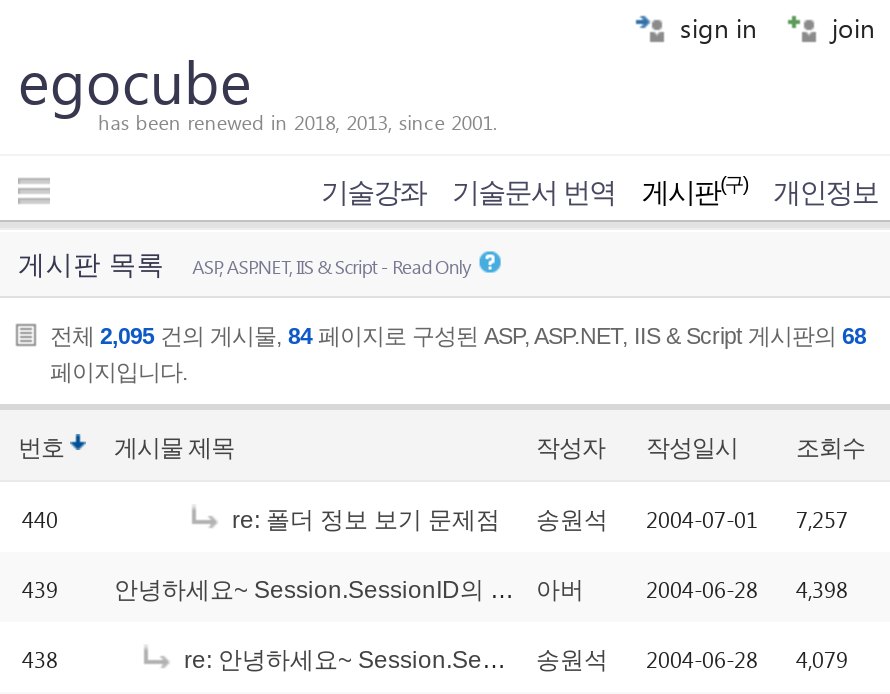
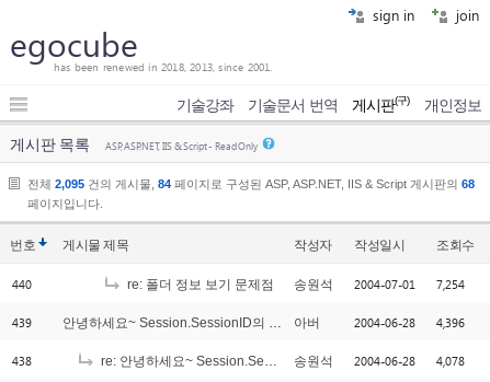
[226,504,848,534] re: 폴더 정보 보기 문제점 송원석 2004-07-01 7,257 -> [124,276,465,292] re: 폴더 정보 보기 문제점 송원석 2004-07-01 7,254
[646,574,848,604] 2004-06-28 4,398 -> [354,314,465,331] 2004-06-28 4,396
[796,644,848,674] 4,079 -> [436,352,465,369] 4,078

